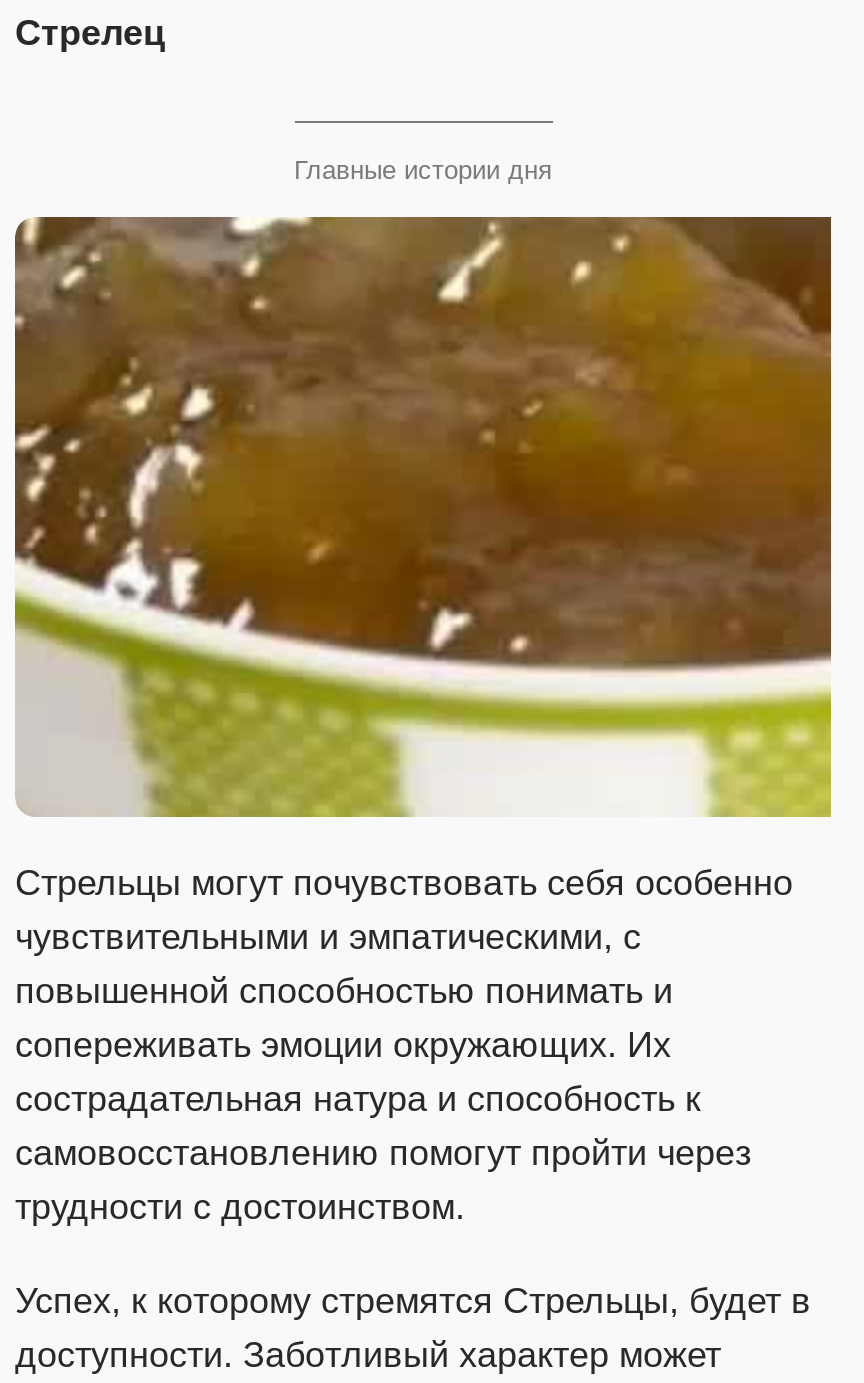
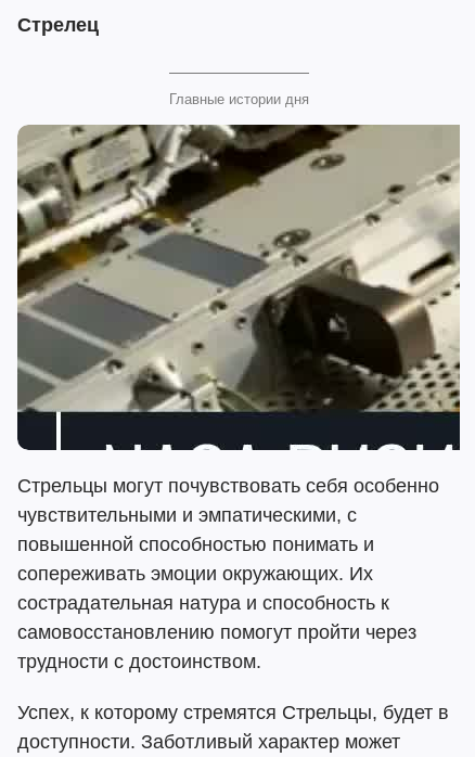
[13,215,833,819] [image] -> [16,124,461,451] [image]

